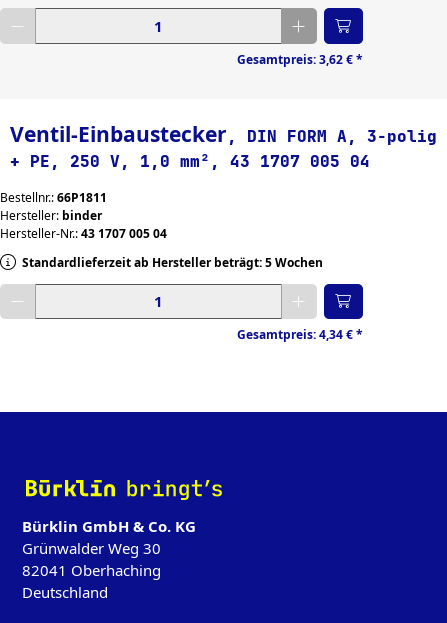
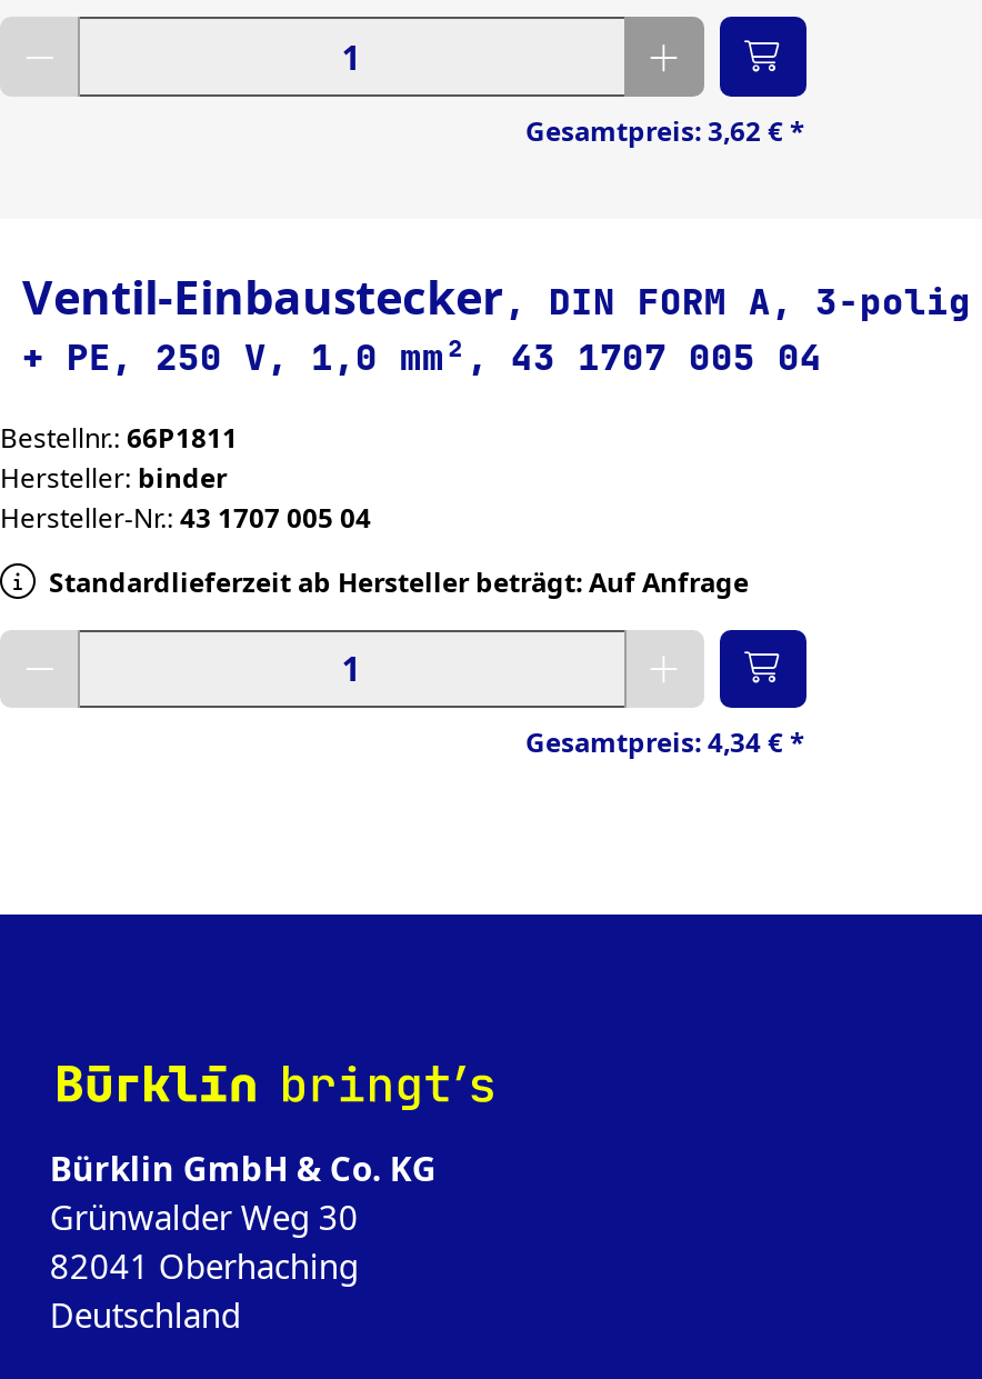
[22,254,323,271] Standardlieferzeit ab Hersteller beträgt: 5 Wochen -> [49,562,749,600] Standardlieferzeit ab Hersteller beträgt: Auf Anfrage

